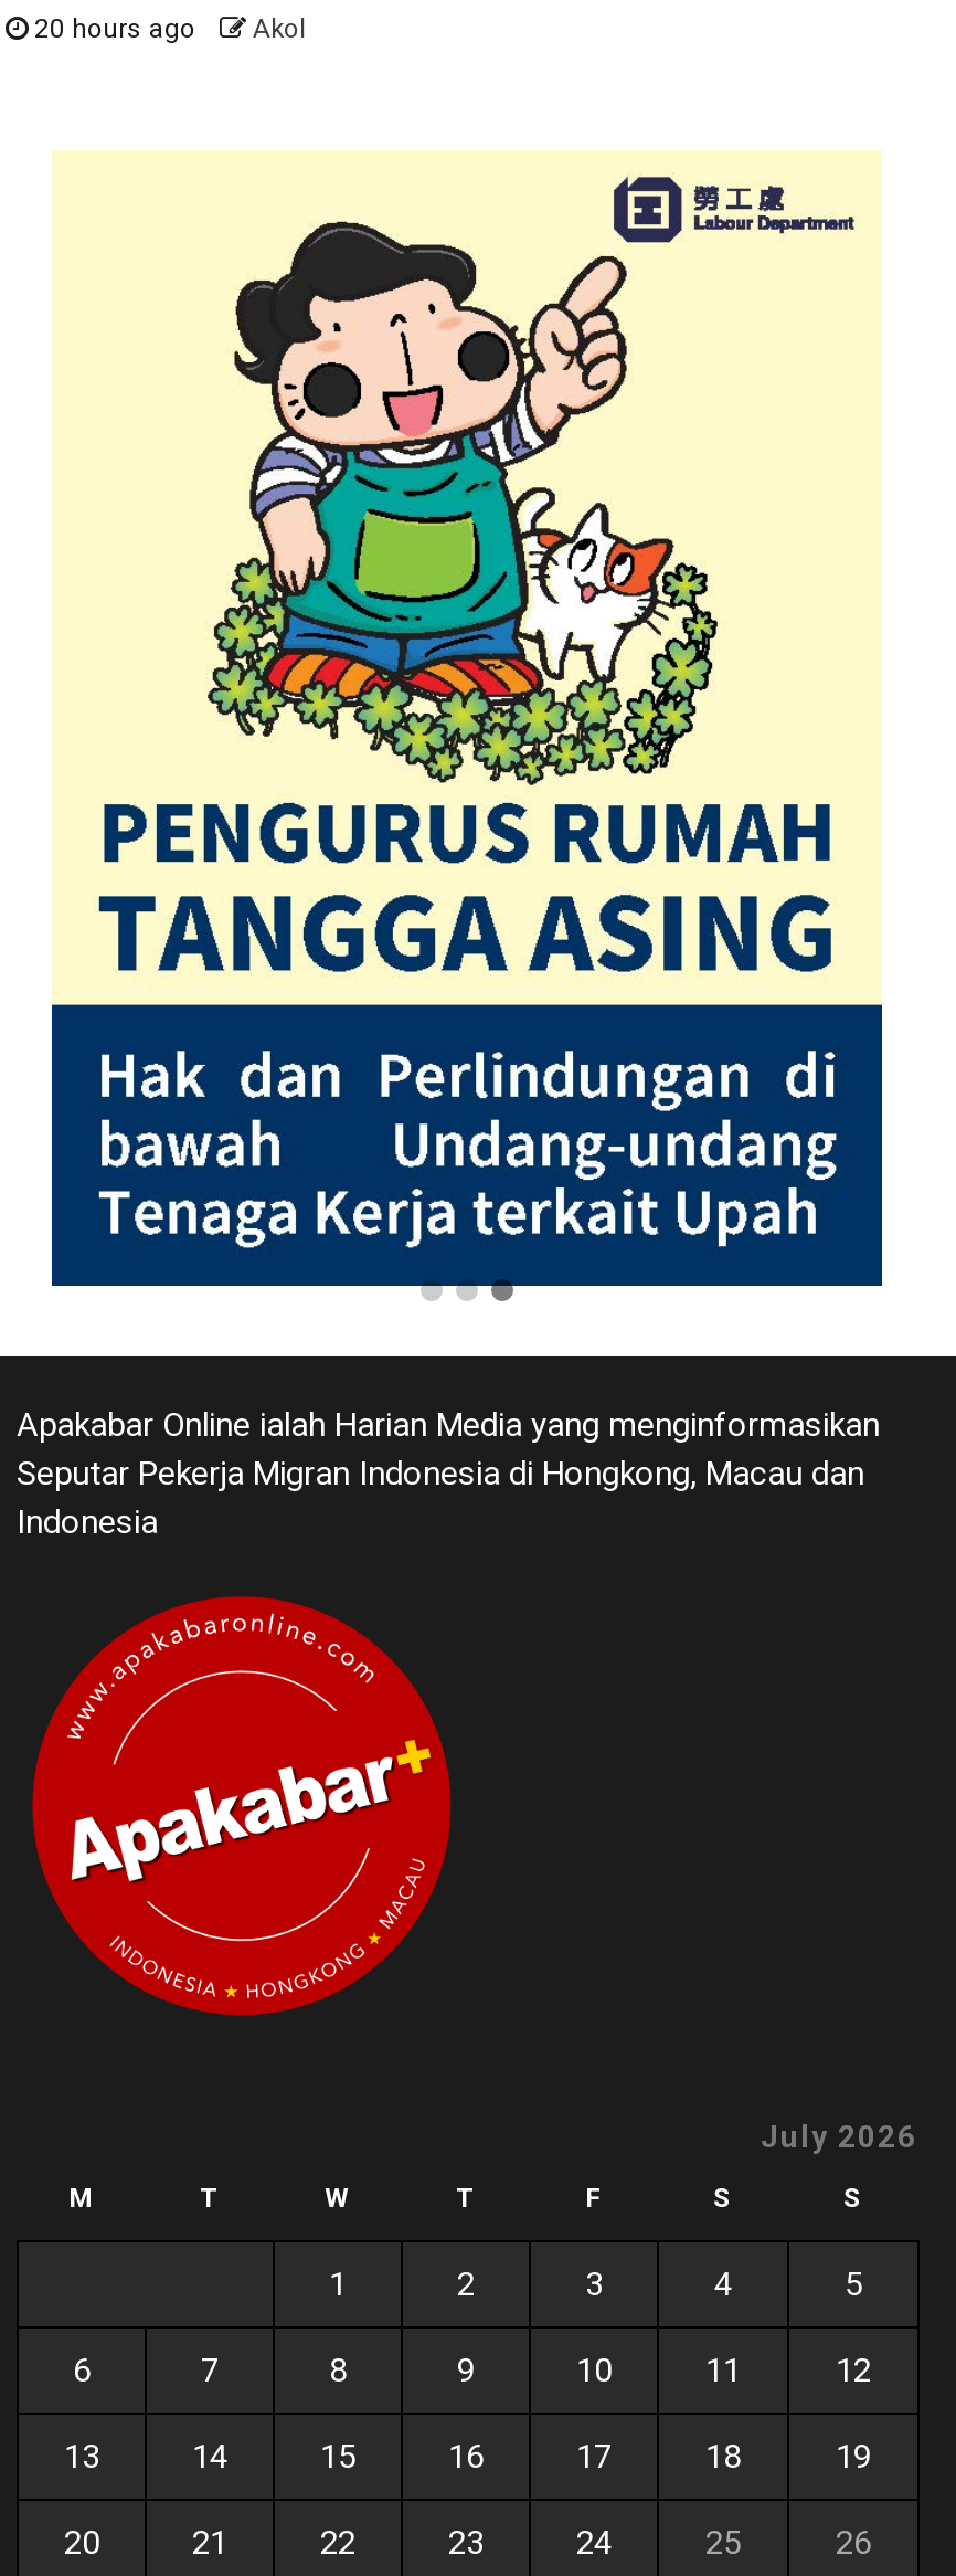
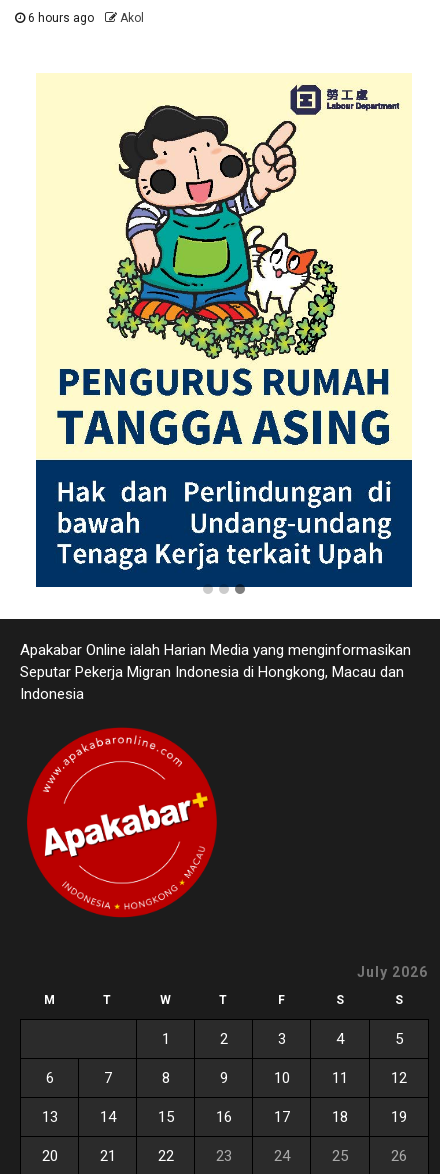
[28,12,306,43] 20 hours ago Akol -> [25,11,144,25] 6 hours ago Akol

